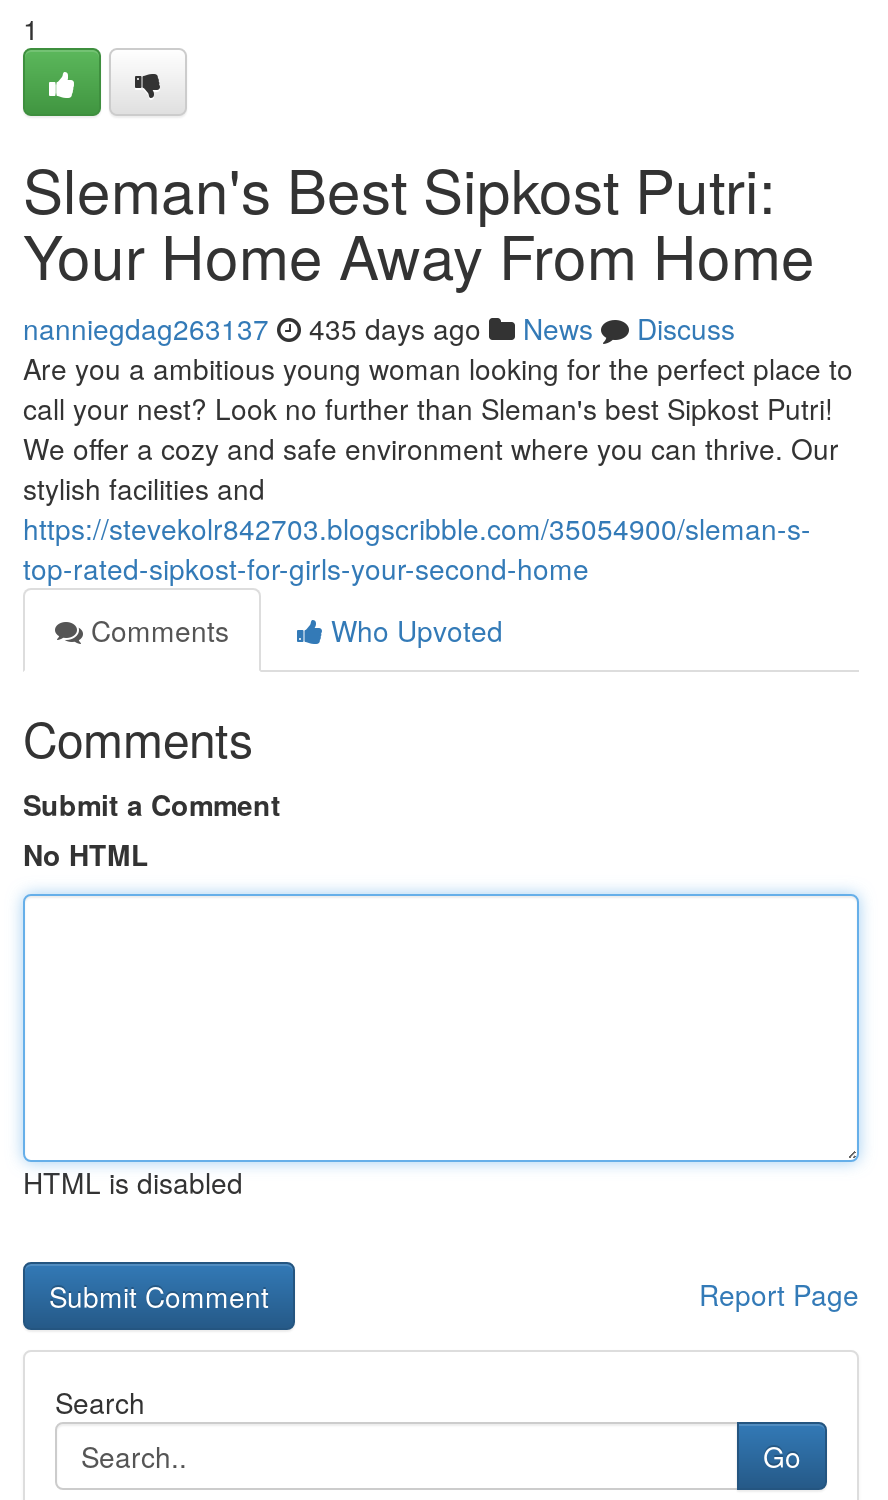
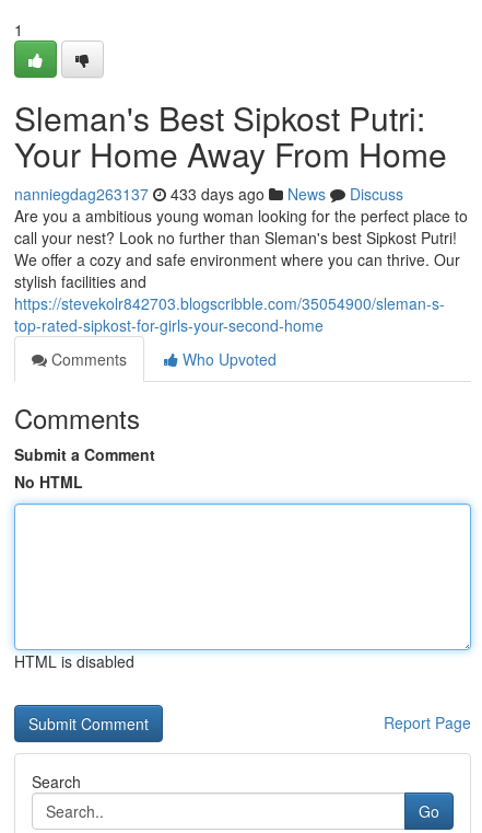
[23,308,735,348] nanniegdag263137 435 days ago News Discuss -> [14,183,403,205] nanniegdag263137 433 days ago News Discuss

